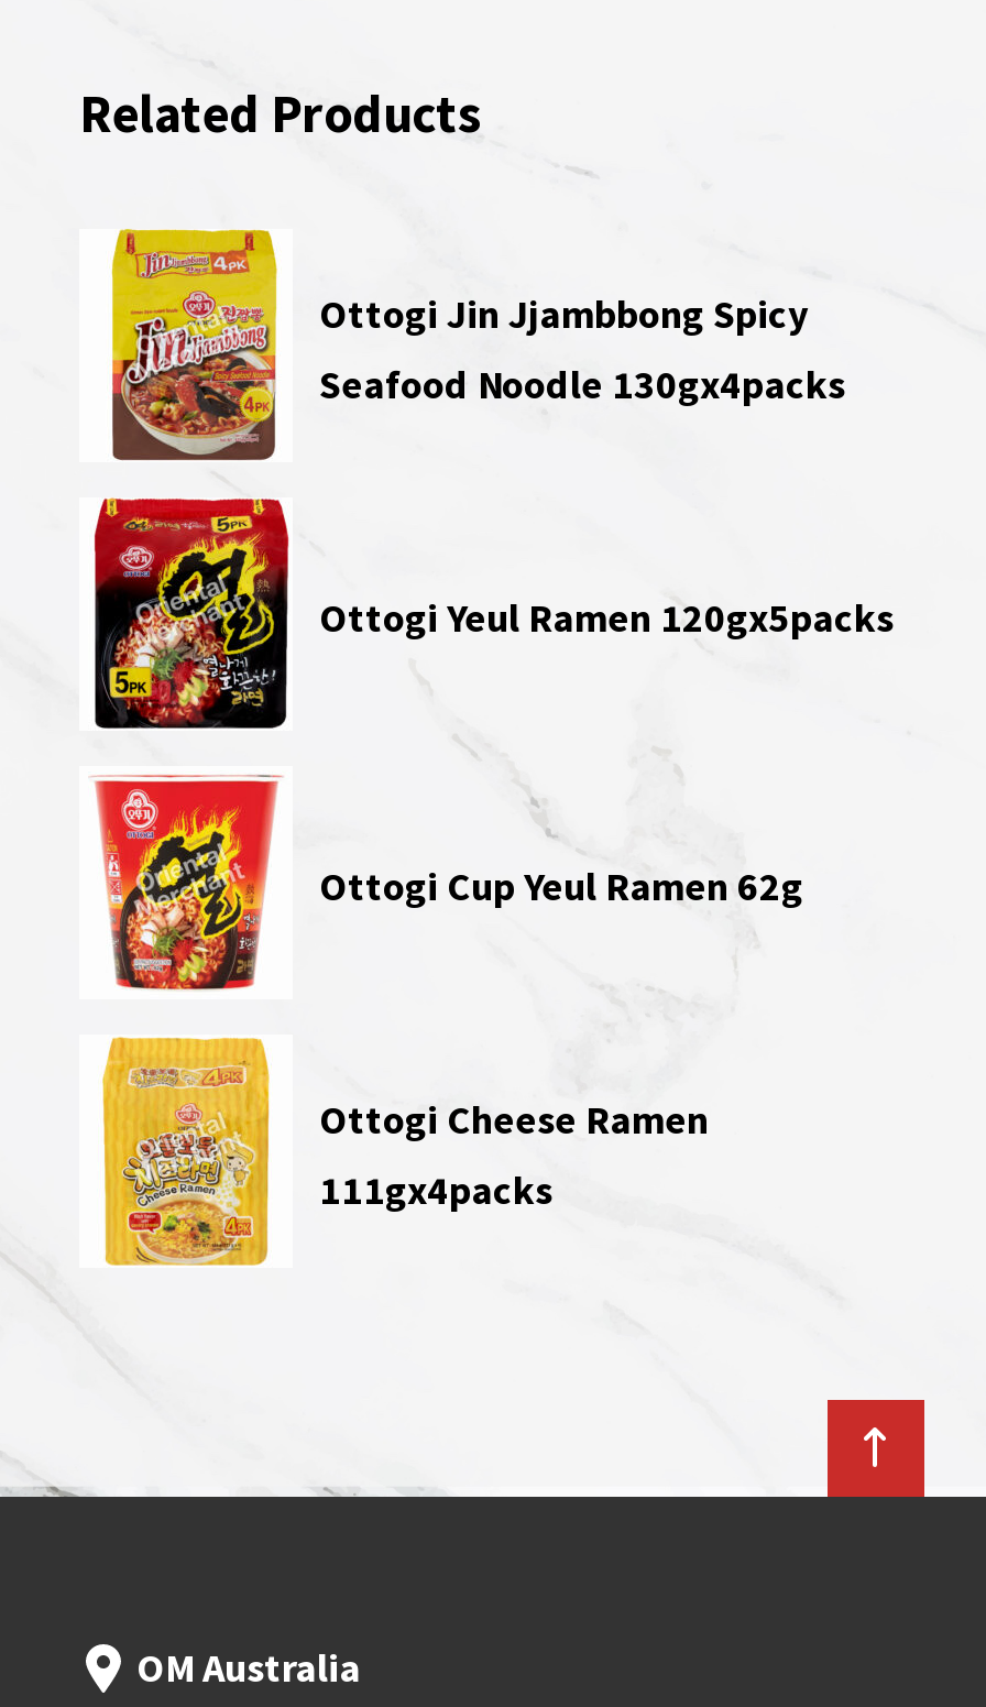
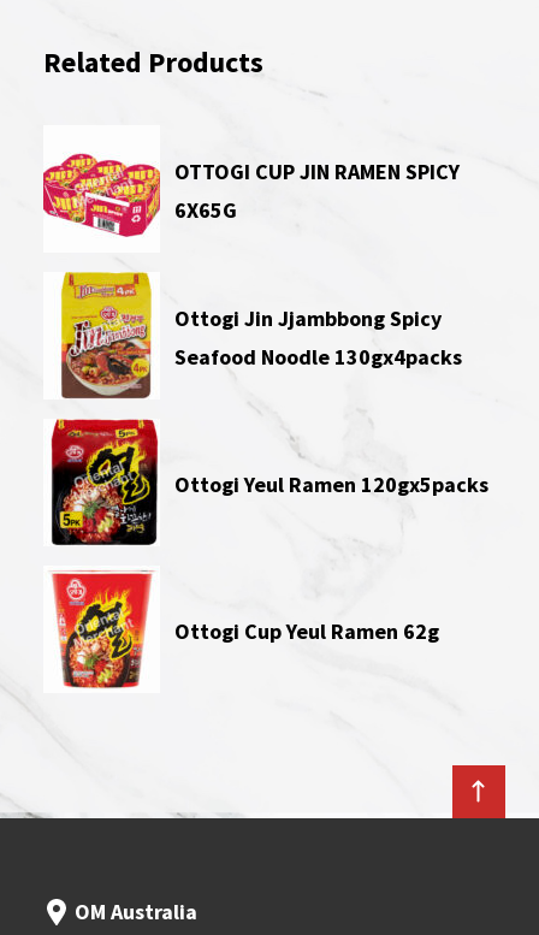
none -> [42,153,460,238] [image] | OTTOGI CUP JIN RAMEN SPICY | 6X65G
moved [108,218,894,911] -> [59,266,488,645]: [image] | Ottogi Jin Jjambbong Spicy | Seafood Noodle 130gx4packs | Ottogi Yeul Ramen 120gx5packs | Ottogi Cup Yeul Ramen 62g
[101,1035,709,1268] [image] | Ottogi Cheese Ramen | 111gx4packs -> none

